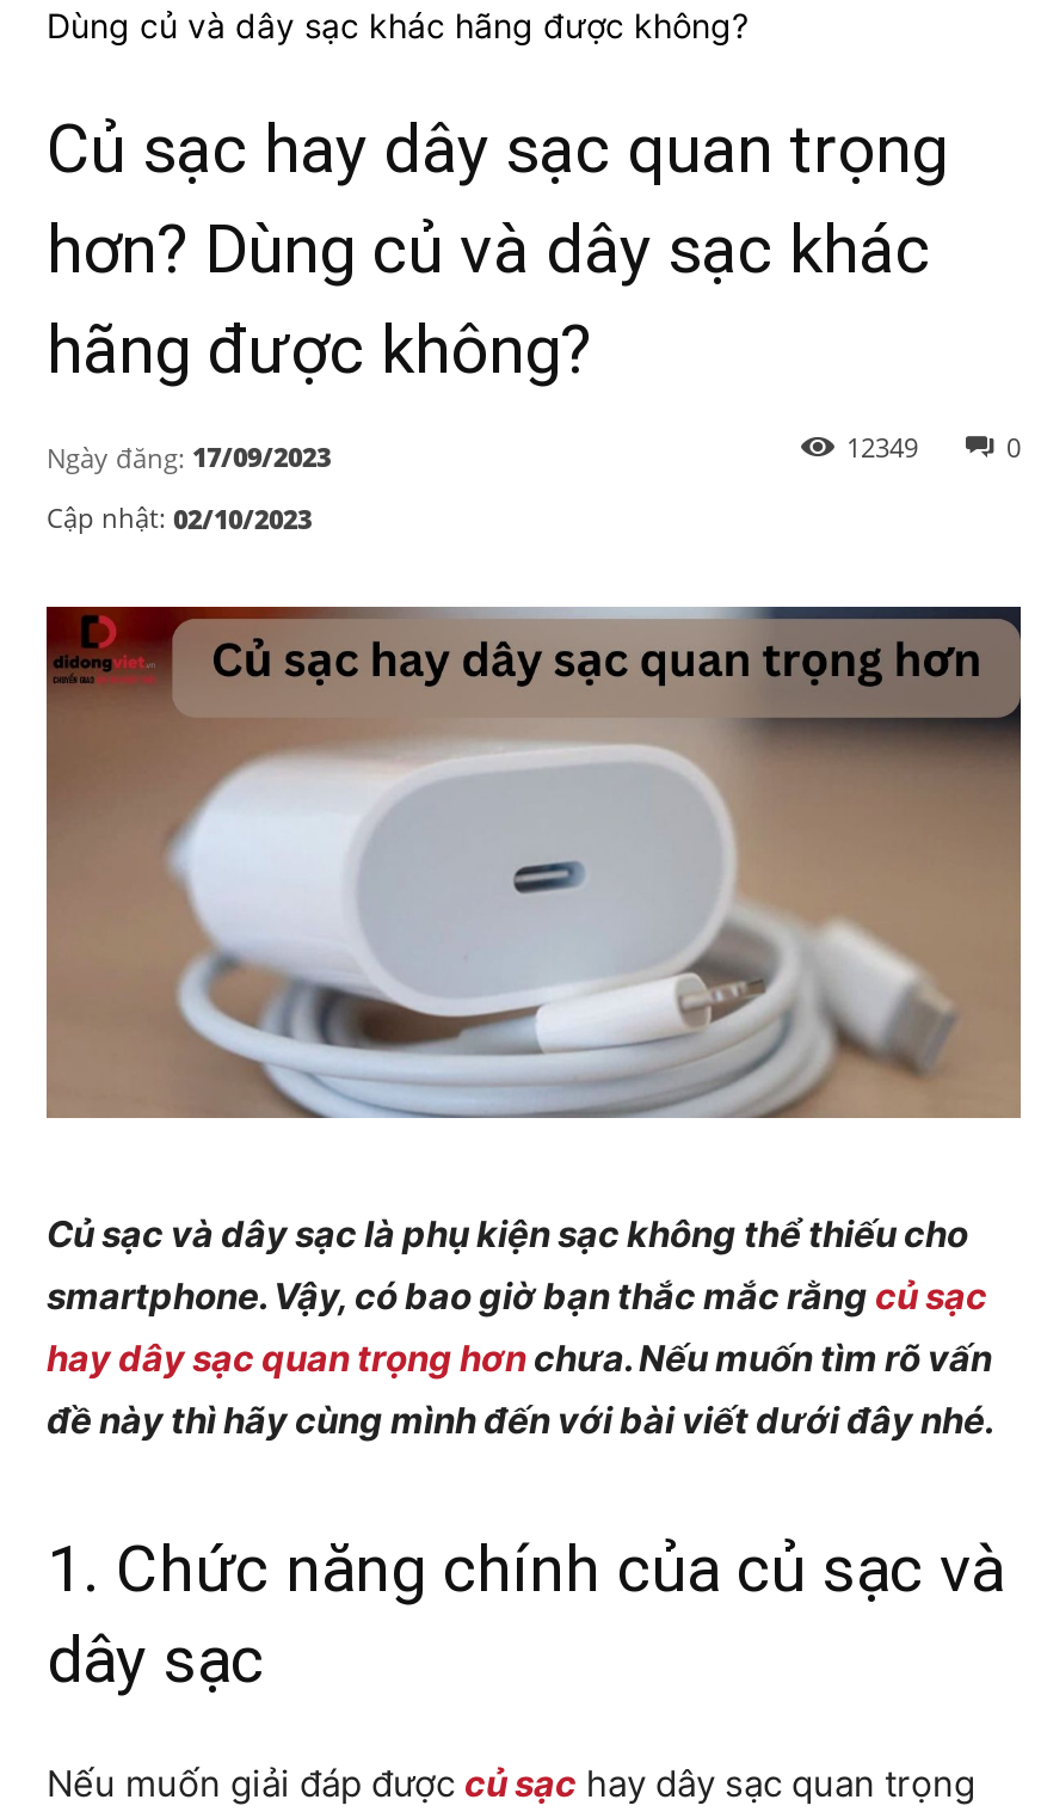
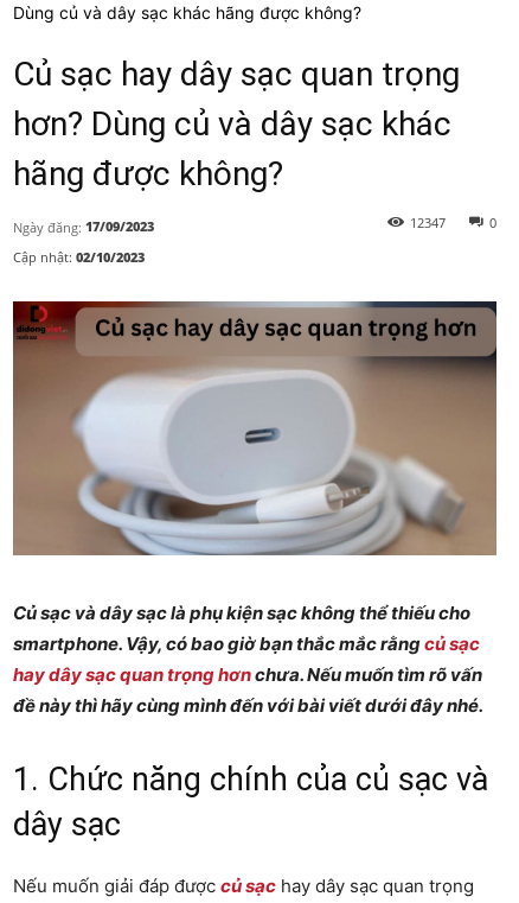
[846,429,918,465] 12349 -> [410,213,446,231] 12347

